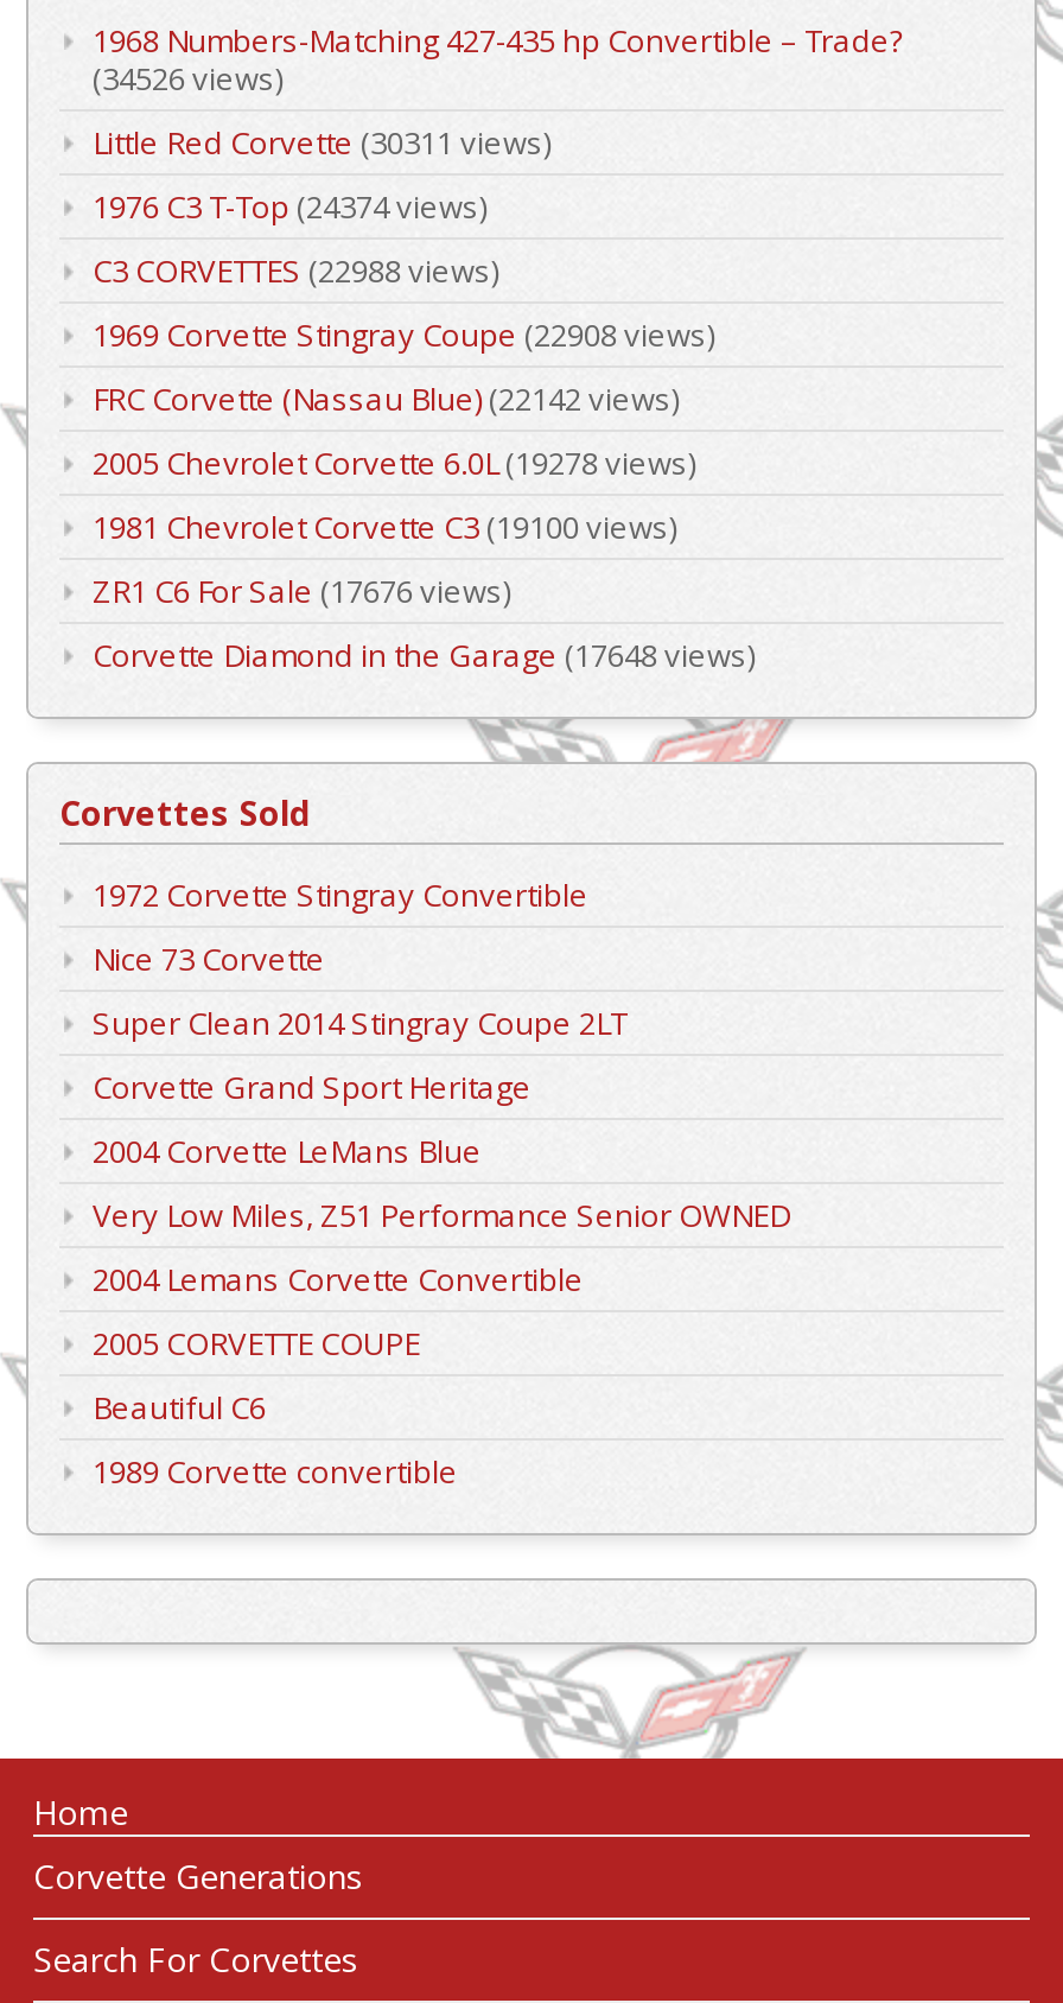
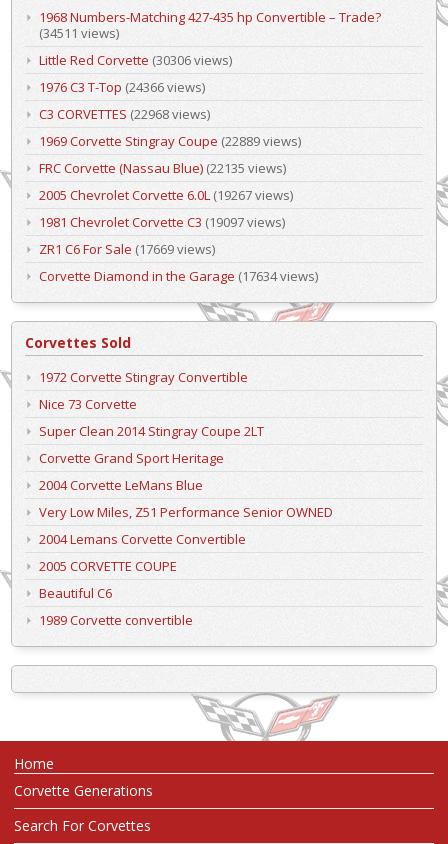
[93,56,282,99] (34526 views) -> [39,24,119,42] (34511 views)
[93,121,550,163] Little Red Corvette (30311 views) -> [39,51,232,69] Little Red Corvette (30306 views)
[93,185,486,227] 1976 C3 T-Top (24374 views) -> [39,78,205,96] 1976 C3 T-Top (24366 views)
[93,249,498,291] C3 CORVETTES (22988 views) -> [39,105,210,123] C3 CORVETTES (22968 views)
[93,313,714,356] 1969 Corvette Stingray Coupe (22908 views) -> [39,132,301,150] 1969 Corvette Stingray Coupe (22889 views)
[93,377,679,420] FRC Corvette (Nassau Blue) (22142 views) -> [39,159,286,177] FRC Corvette (Nassau Blue) (22135 views)
[93,441,695,484] 2005 Chevrolet Corvette 6.0L(19278 views) -> [39,186,293,204] 2005 Chevrolet Corvette 6.0L(19267 views)
[93,505,676,548] 1981 Chevrolet Corvette C3 (19100 views) -> [39,213,285,231] 1981 Chevrolet Corvette C3 (19097 views)
[93,569,510,612] ZR1 C6 For Sale (17676 views) -> [39,240,215,258] ZR1 C6 For Sale (17669 views)
[93,633,755,676] Corvette Diamond in the Garage (17648 views) -> [39,267,318,285] Corvette Diamond in the Garage (17634 views)

